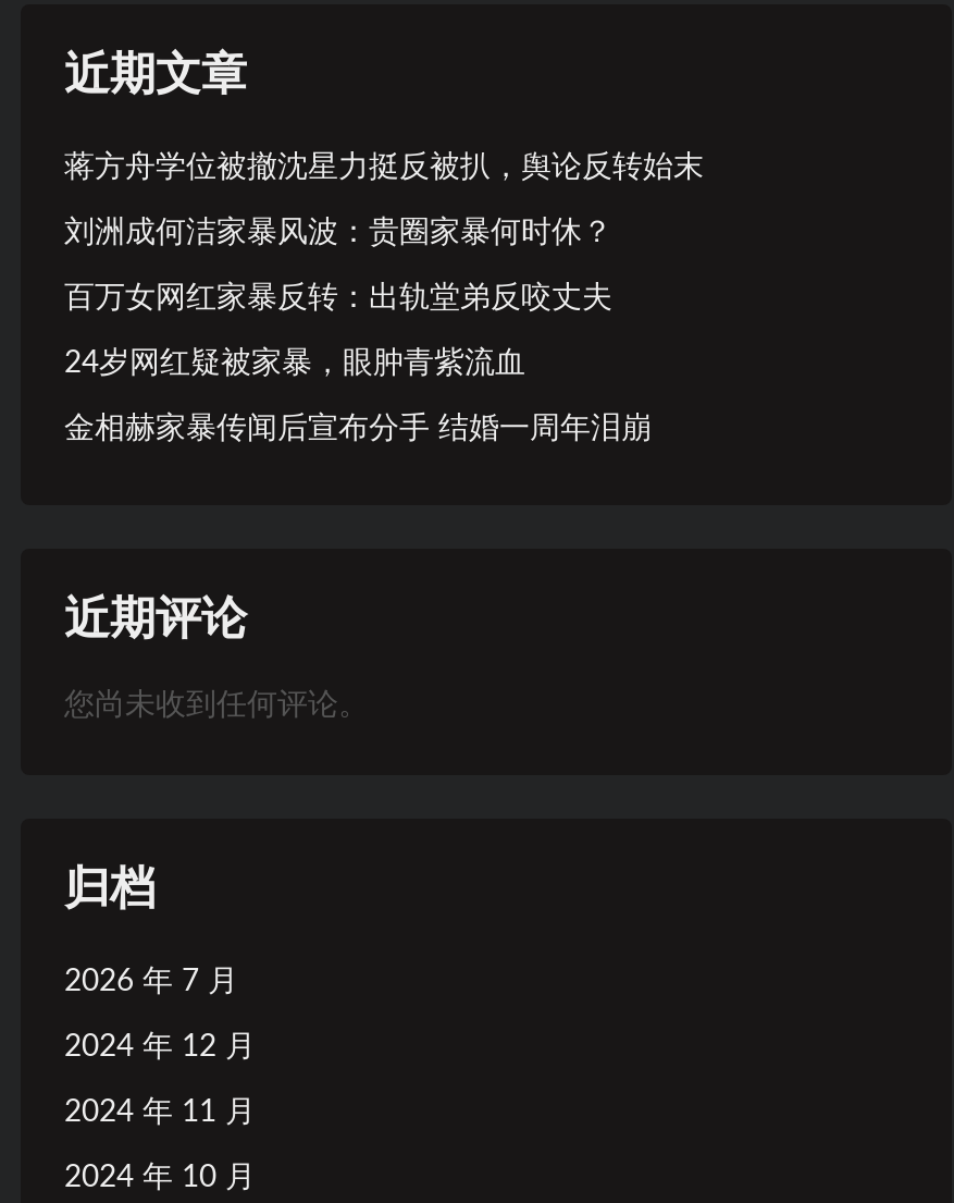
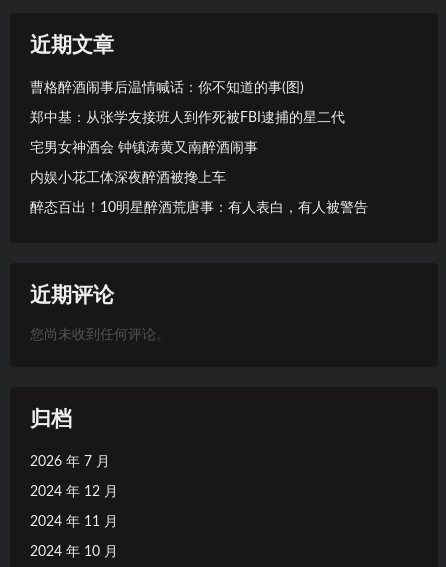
[64,153,704,183] 蒋方舟学位被撤沈星力挺反被扒，舆论反转始末 -> [30,81,304,95] 曹格醉酒闹事后温情喊话：你不知道的事(图)
[64,218,612,248] 刘洲成何洁家暴风波：贵圈家暴何时休？ -> [30,111,345,125] 郑中基：从张学友接班人到作死被FBI逮捕的星二代
[64,283,612,314] 百万女网红家暴反转：出轨堂弟反咬丈夫 -> [30,141,258,155] 宅男女神酒会 钟镇涛黄又南醉酒闹事
[64,349,525,379] 24岁网红疑被家暴，眼肿青紫流血 -> [30,171,226,185] 内娱小花工体深夜醉酒被搀上车
[64,414,652,444] 金相赫家暴传闻后宣布分手 结婚一周年泪崩 -> [30,201,368,215] 醉态百出！10明星醉酒荒唐事：有人表白，有人被警告

